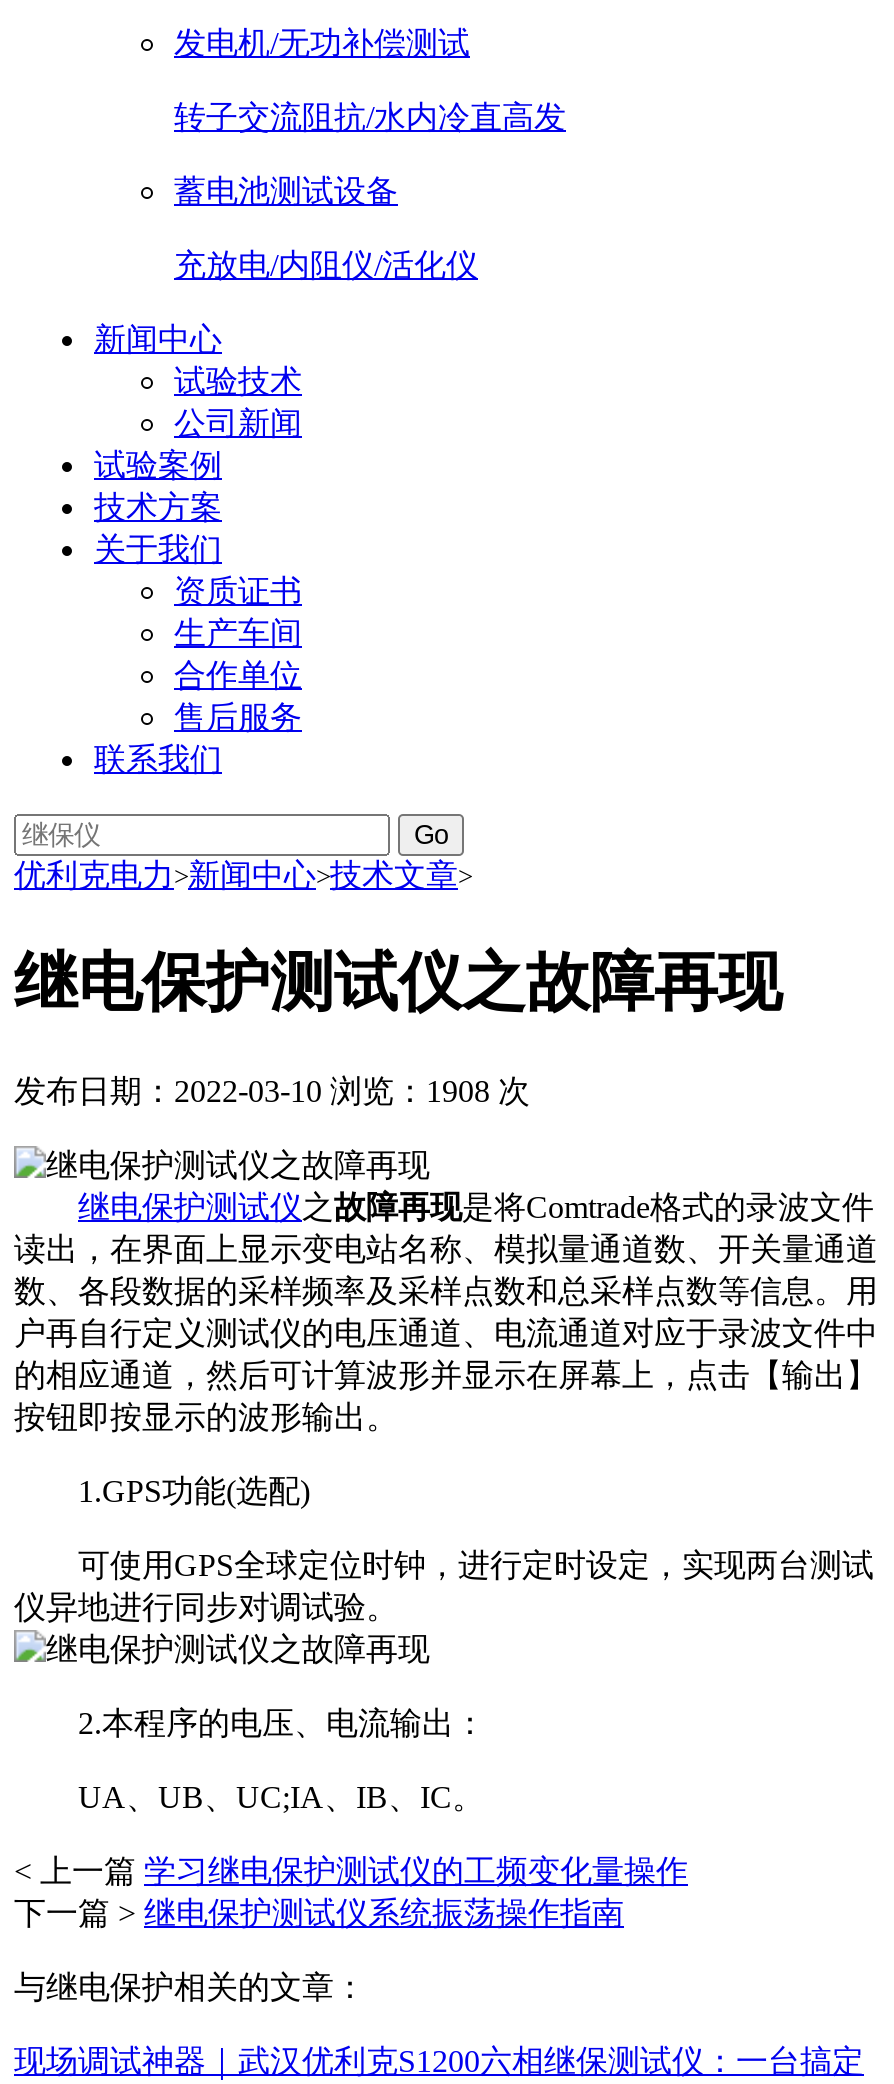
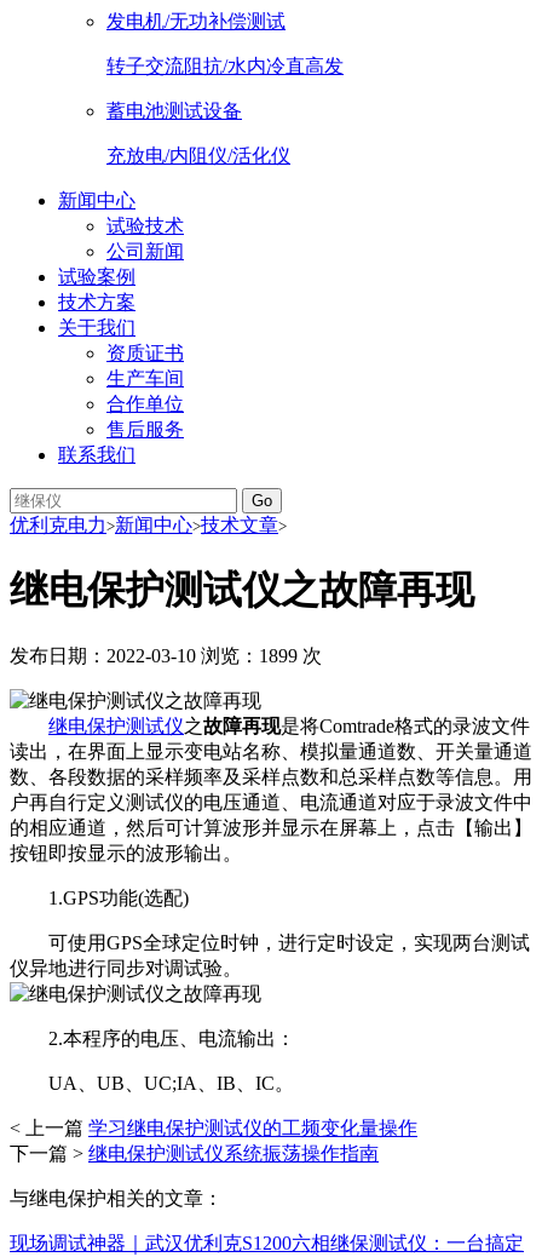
[14,1074,530,1108] 发布日期：2022-03-10浏览：1908 次 -> [10,645,322,666] 发布日期：2022-03-10浏览：1899 次

